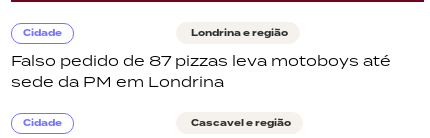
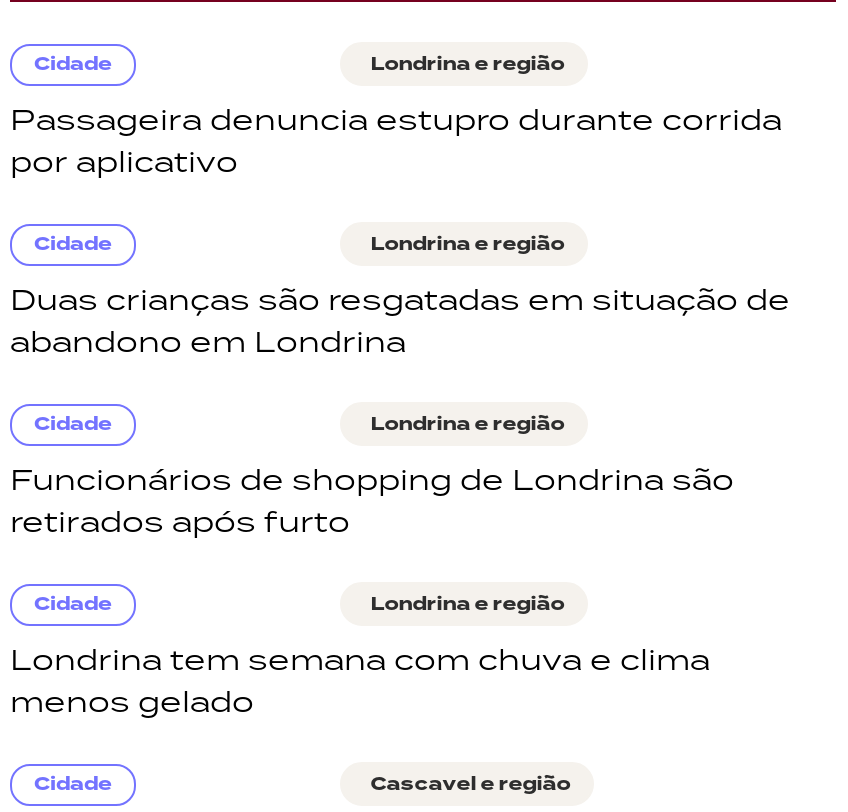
[11,51,391,91] Falso pedido de 87 pizzas leva motoboys até | sede da PM em Londrina -> [10,100,790,720] Passageira denuncia estupro durante corrida | por aplicativo | Cidade | Londrina e região | Duas crianças são resgatadas em situação de | abandono em Londrina | Cidade | Londrina e região | Funcionários de shopping de Londrina são | retirados após furto | Cidade | Londrina e região | Londrina tem semana com chuva e clima | menos gelado

